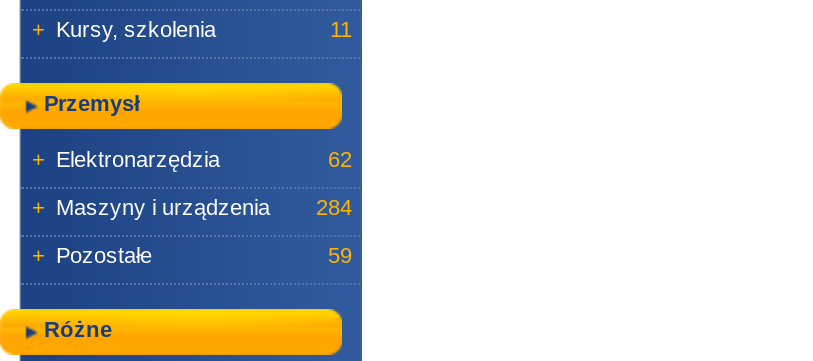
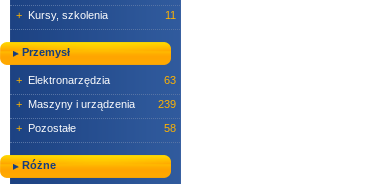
[328,147,352,171] 62 -> [164,74,176,86] 63
[32,195,352,219] + Maszyny i urządzenia 284 -> [16,98,176,110] + Maszyny i urządzenia 239
[328,243,352,267] 59 -> [164,122,176,134] 58

